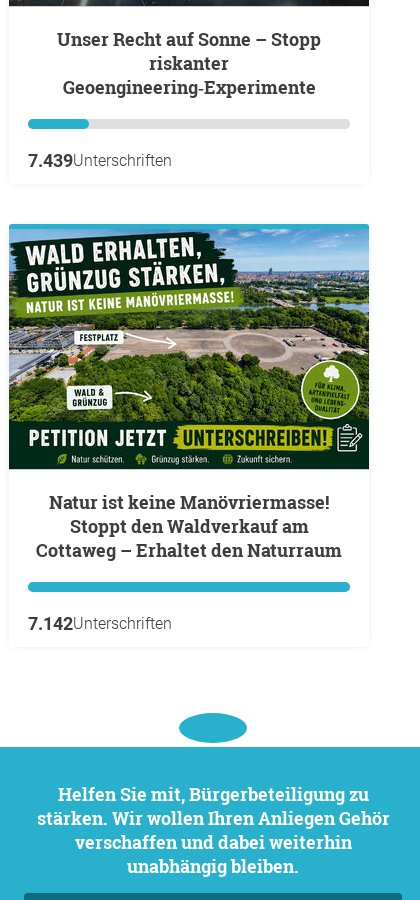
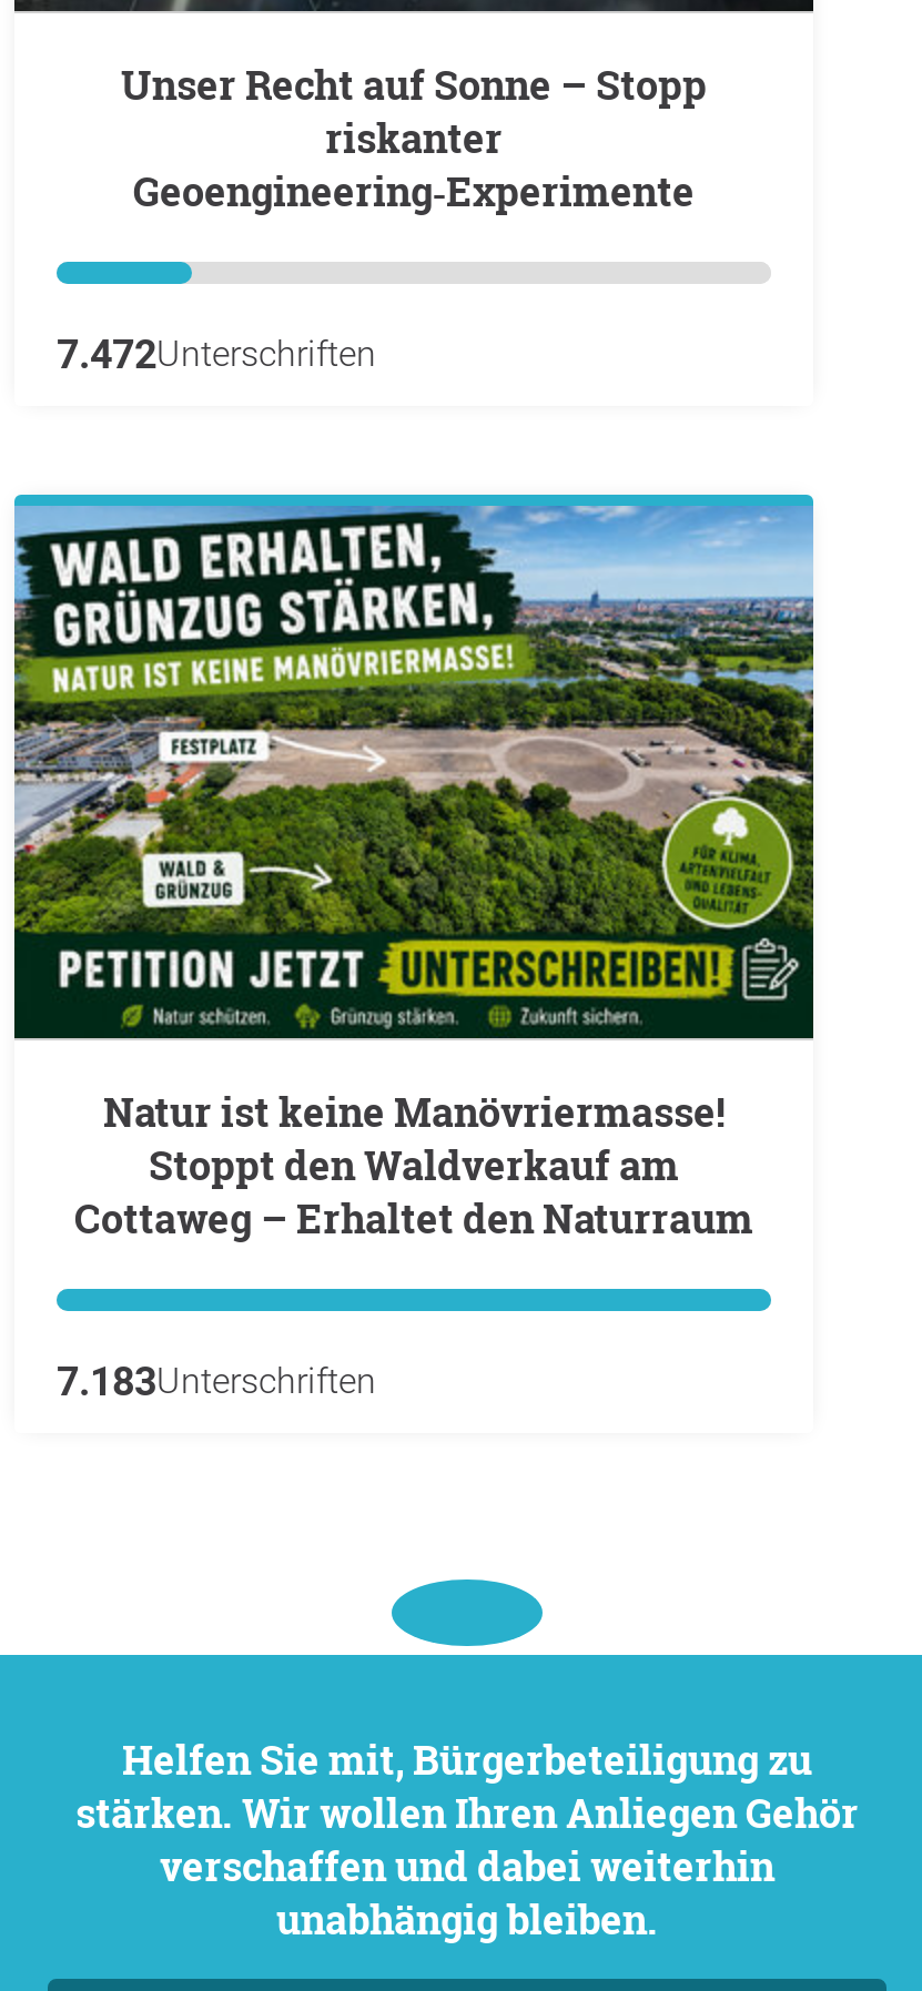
[28,150,172,171] 7.439Unterschriften -> [57,332,376,379] 7.472Unterschriften
[28,613,172,634] 7.142Unterschriften -> [57,1359,376,1406] 7.183Unterschriften

